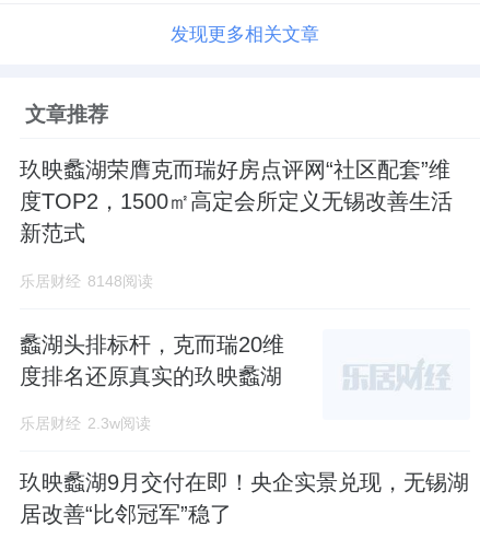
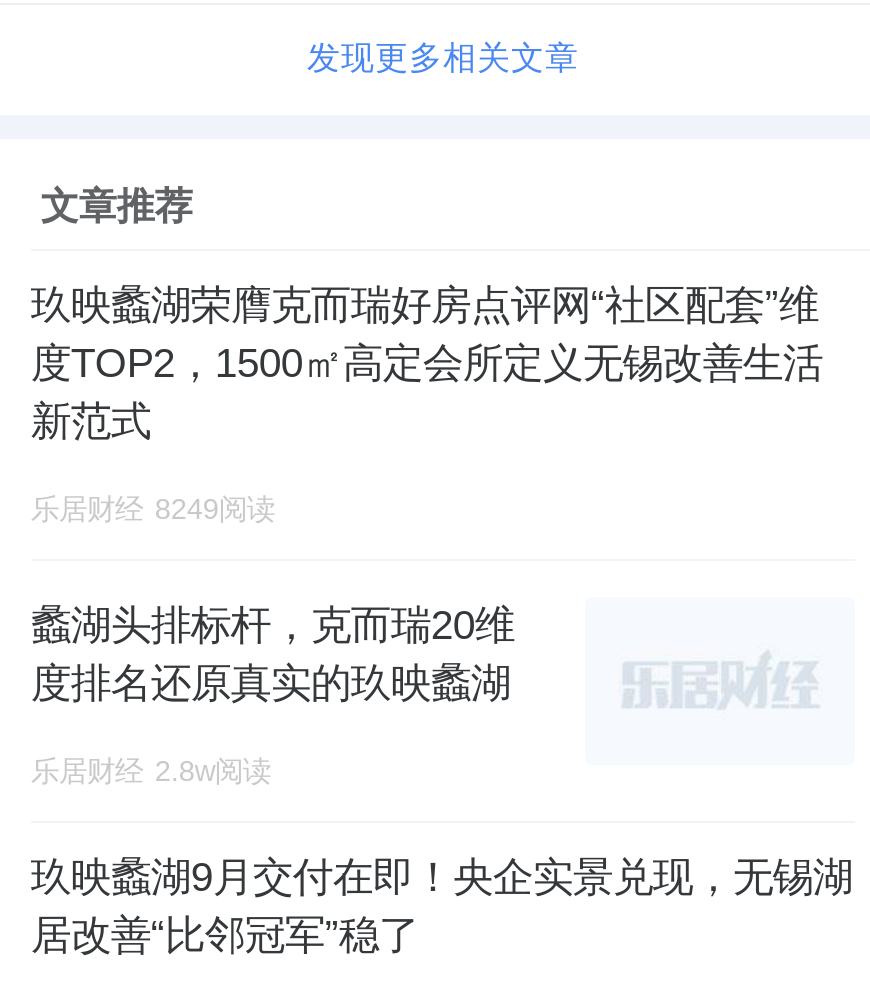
[20,272,153,289] 乐居财经 8148阅读 -> [31,493,275,525] 乐居财经 8249阅读
[20,415,151,432] 乐居财经 2.3w阅读 -> [31,754,271,786] 乐居财经 2.8w阅读

